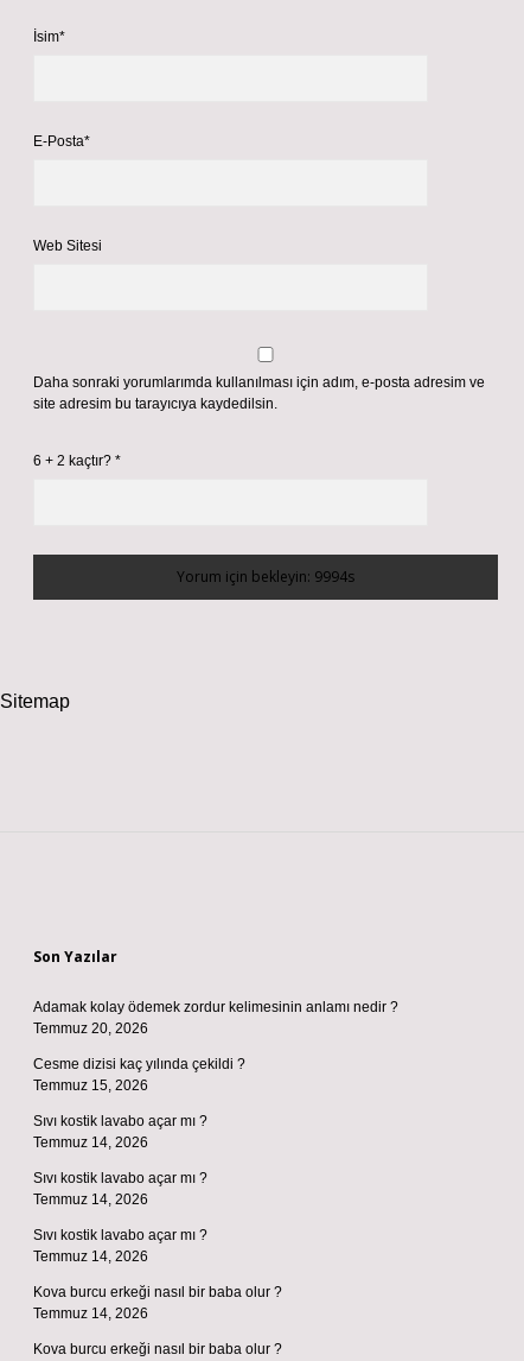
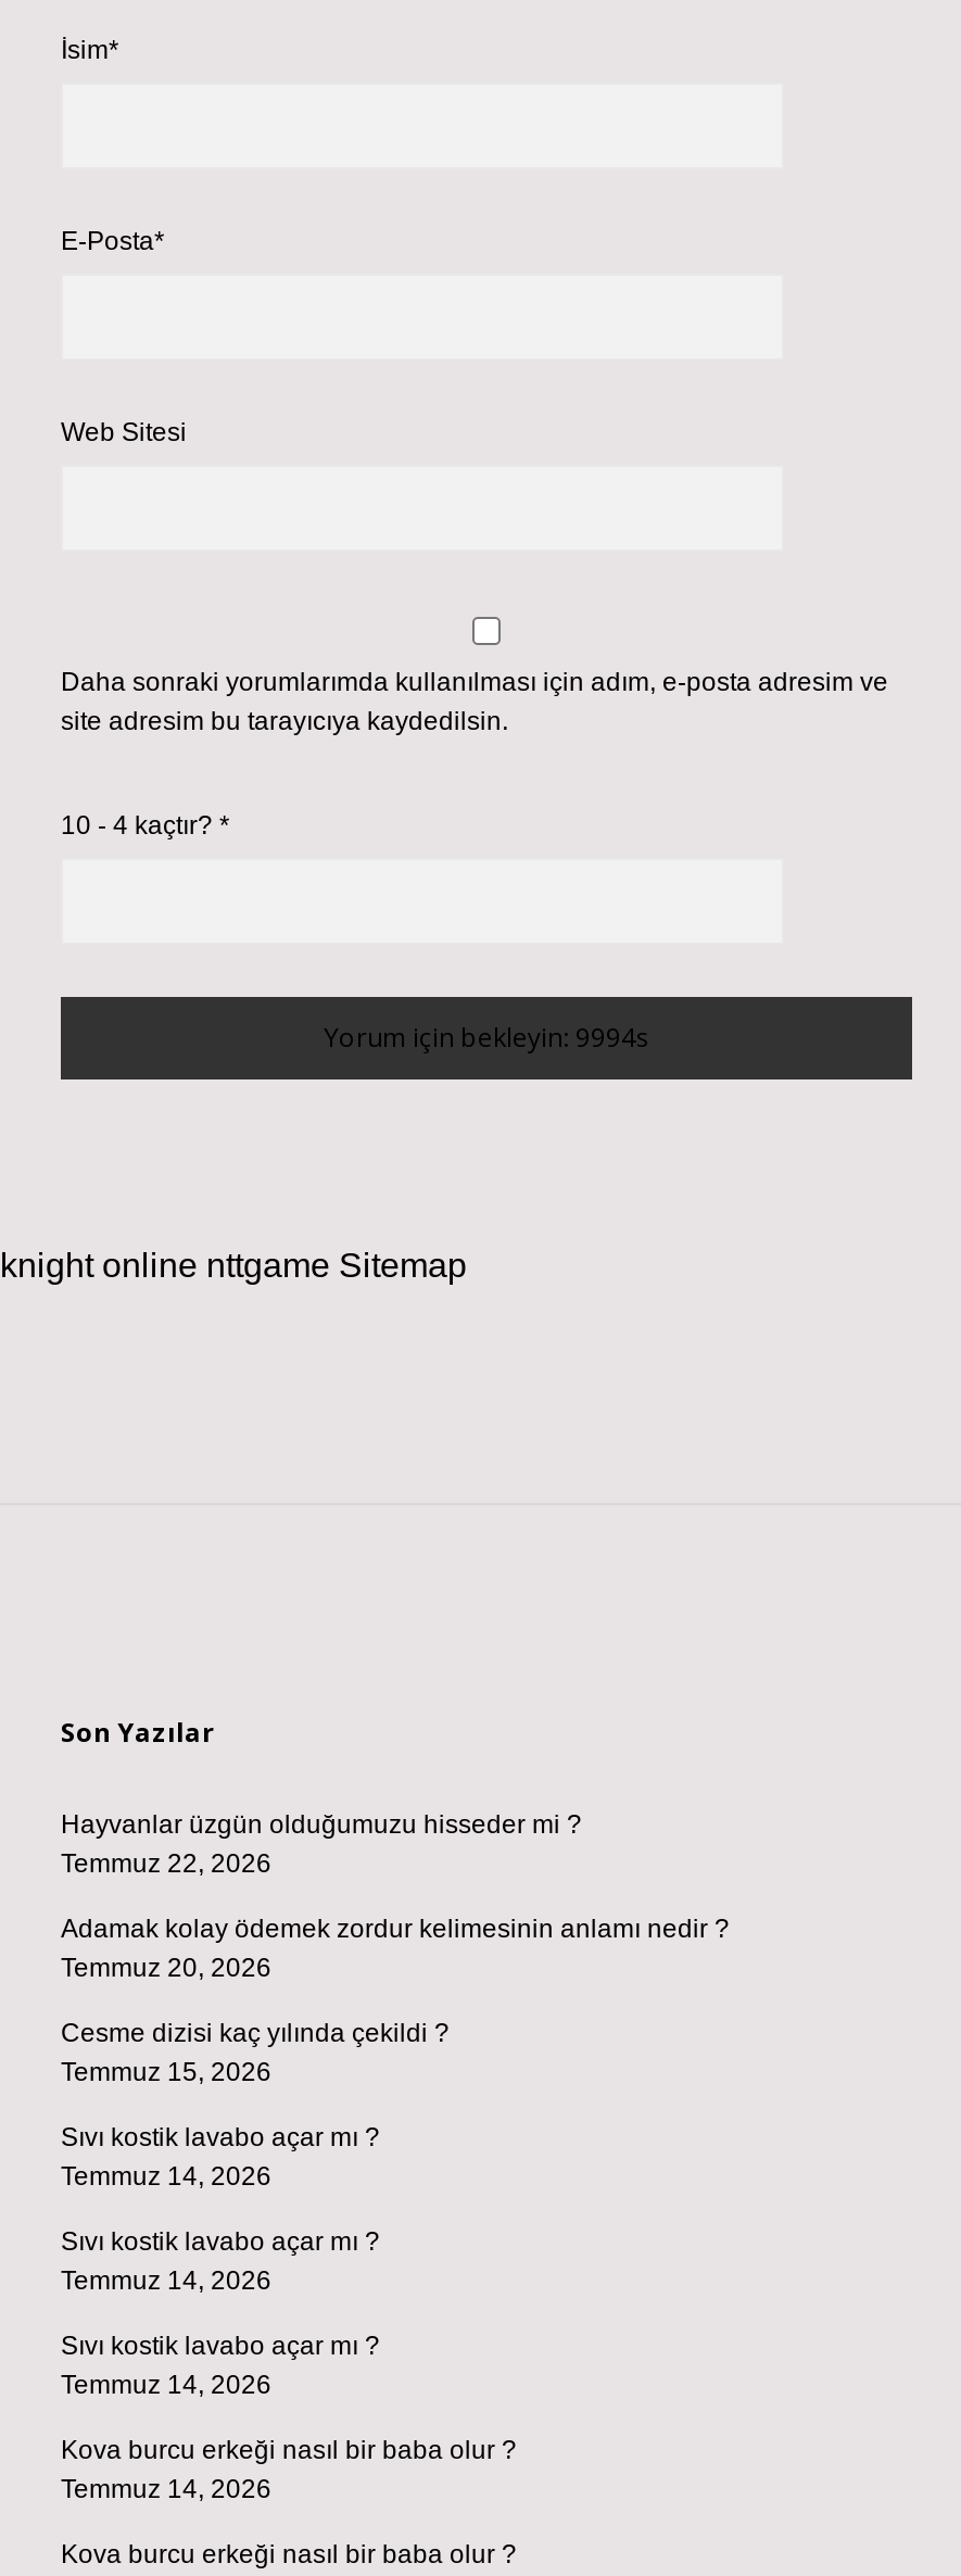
[33,452,121,469] 6 + 2 kaçtır? * -> [61,810,230,841] 10 - 4 kaçtır? *
[0,691,70,711] Sitemap -> [0,1247,467,1284] knight online nttgame Sitemap
none -> [61,1809,582,1879] Hayvanlar üzgün olduğumuzu hisseder mi ? | Temmuz 22, 2026

